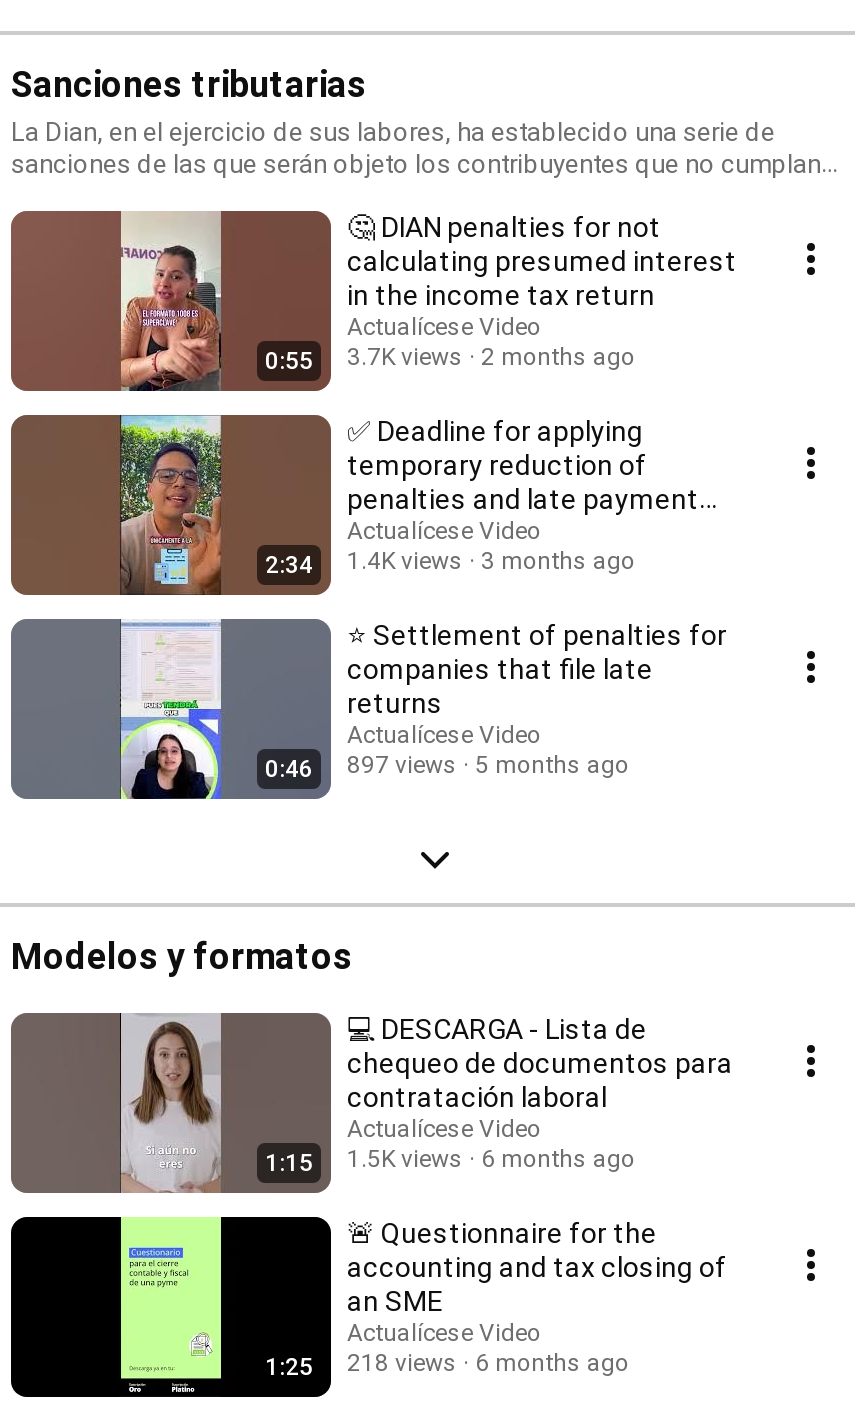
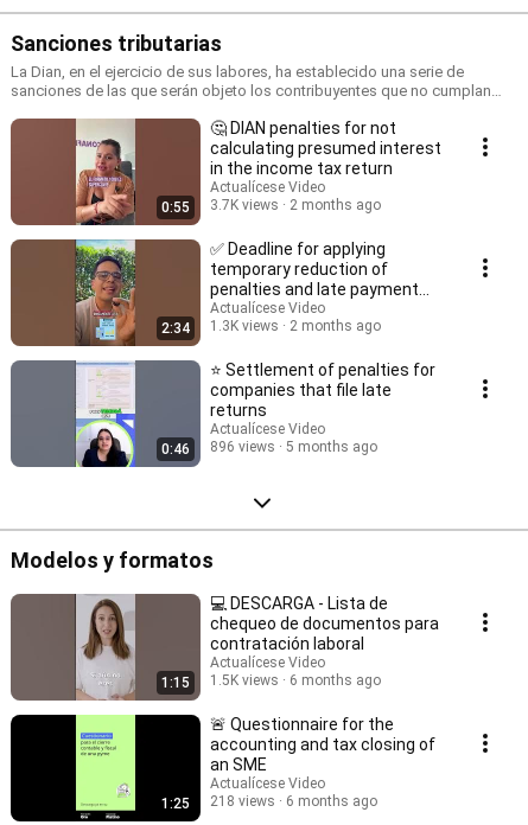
[347,546,463,574] 1.4K views -> [210,317,279,334] 1.3K views
[481,546,635,574] 3 months ago -> [290,317,381,334] 2 months ago
[265,750,629,782] 0:46 897 views 5 months ago -> [161,438,377,457] 0:46 896 views 5 months ago

